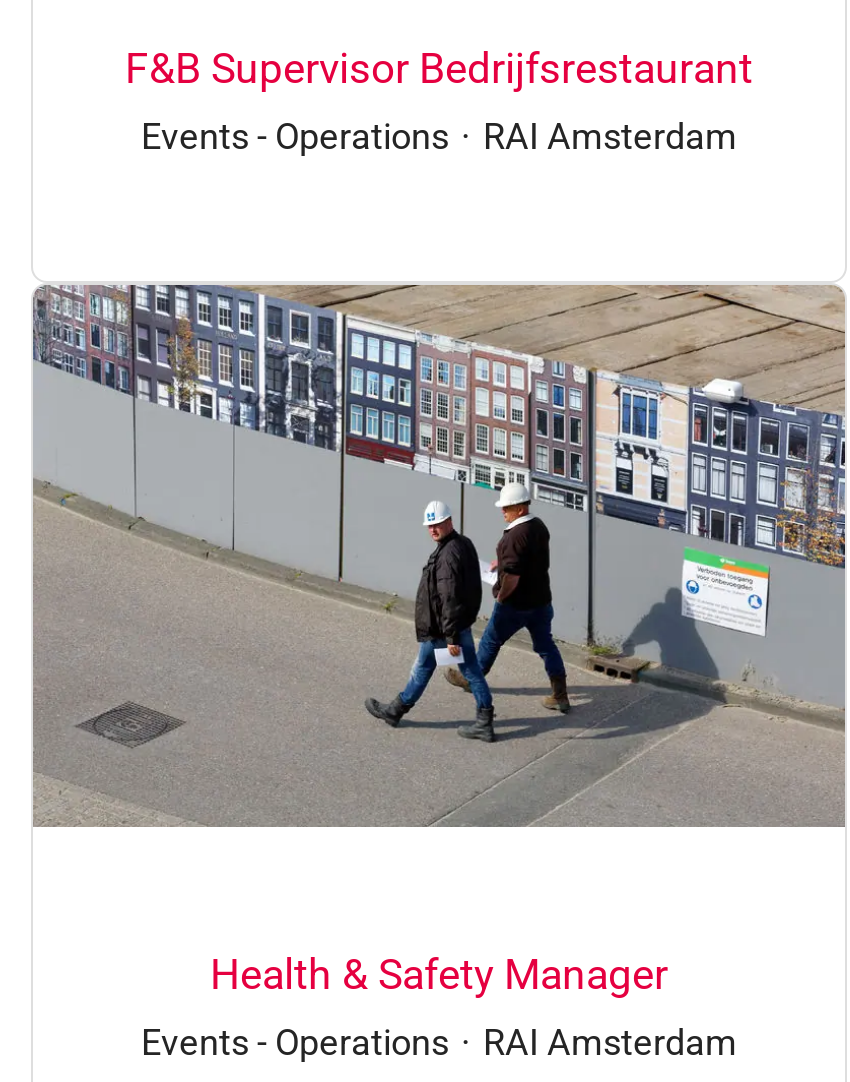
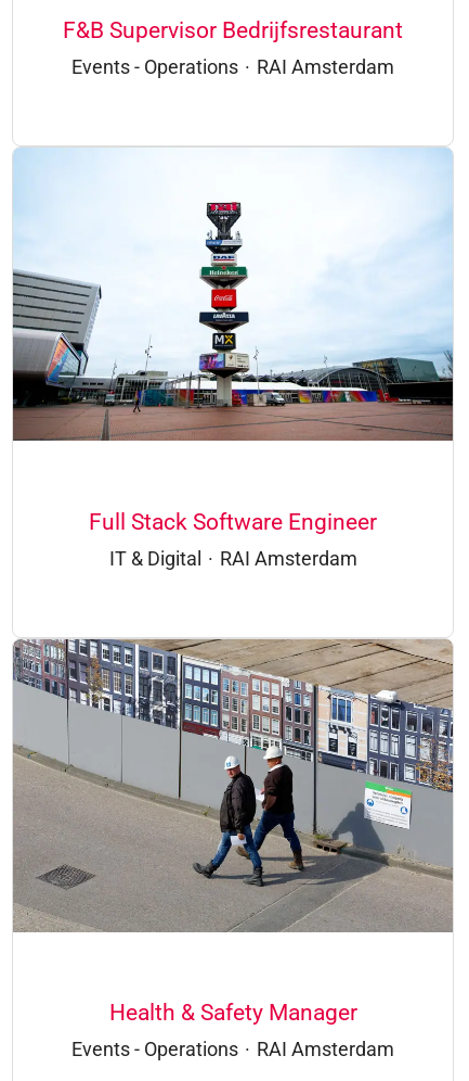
none -> [13,147,453,441] [image]
none -> [89,509,377,569] Full Stack Software Engineer | IT & Digital · RAI Amsterdam

